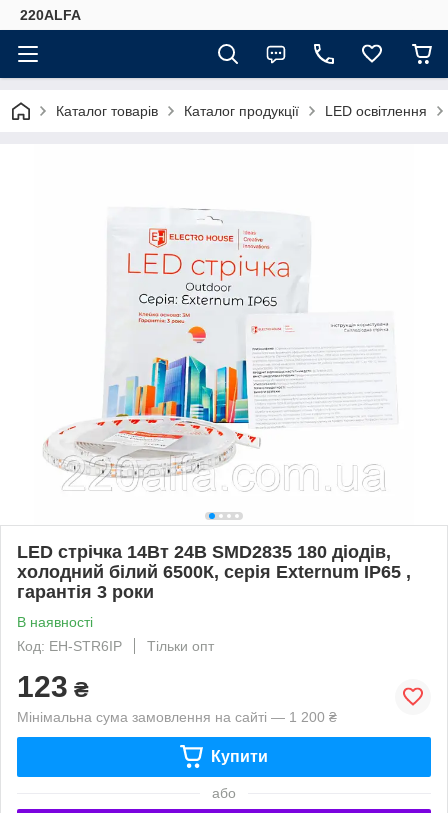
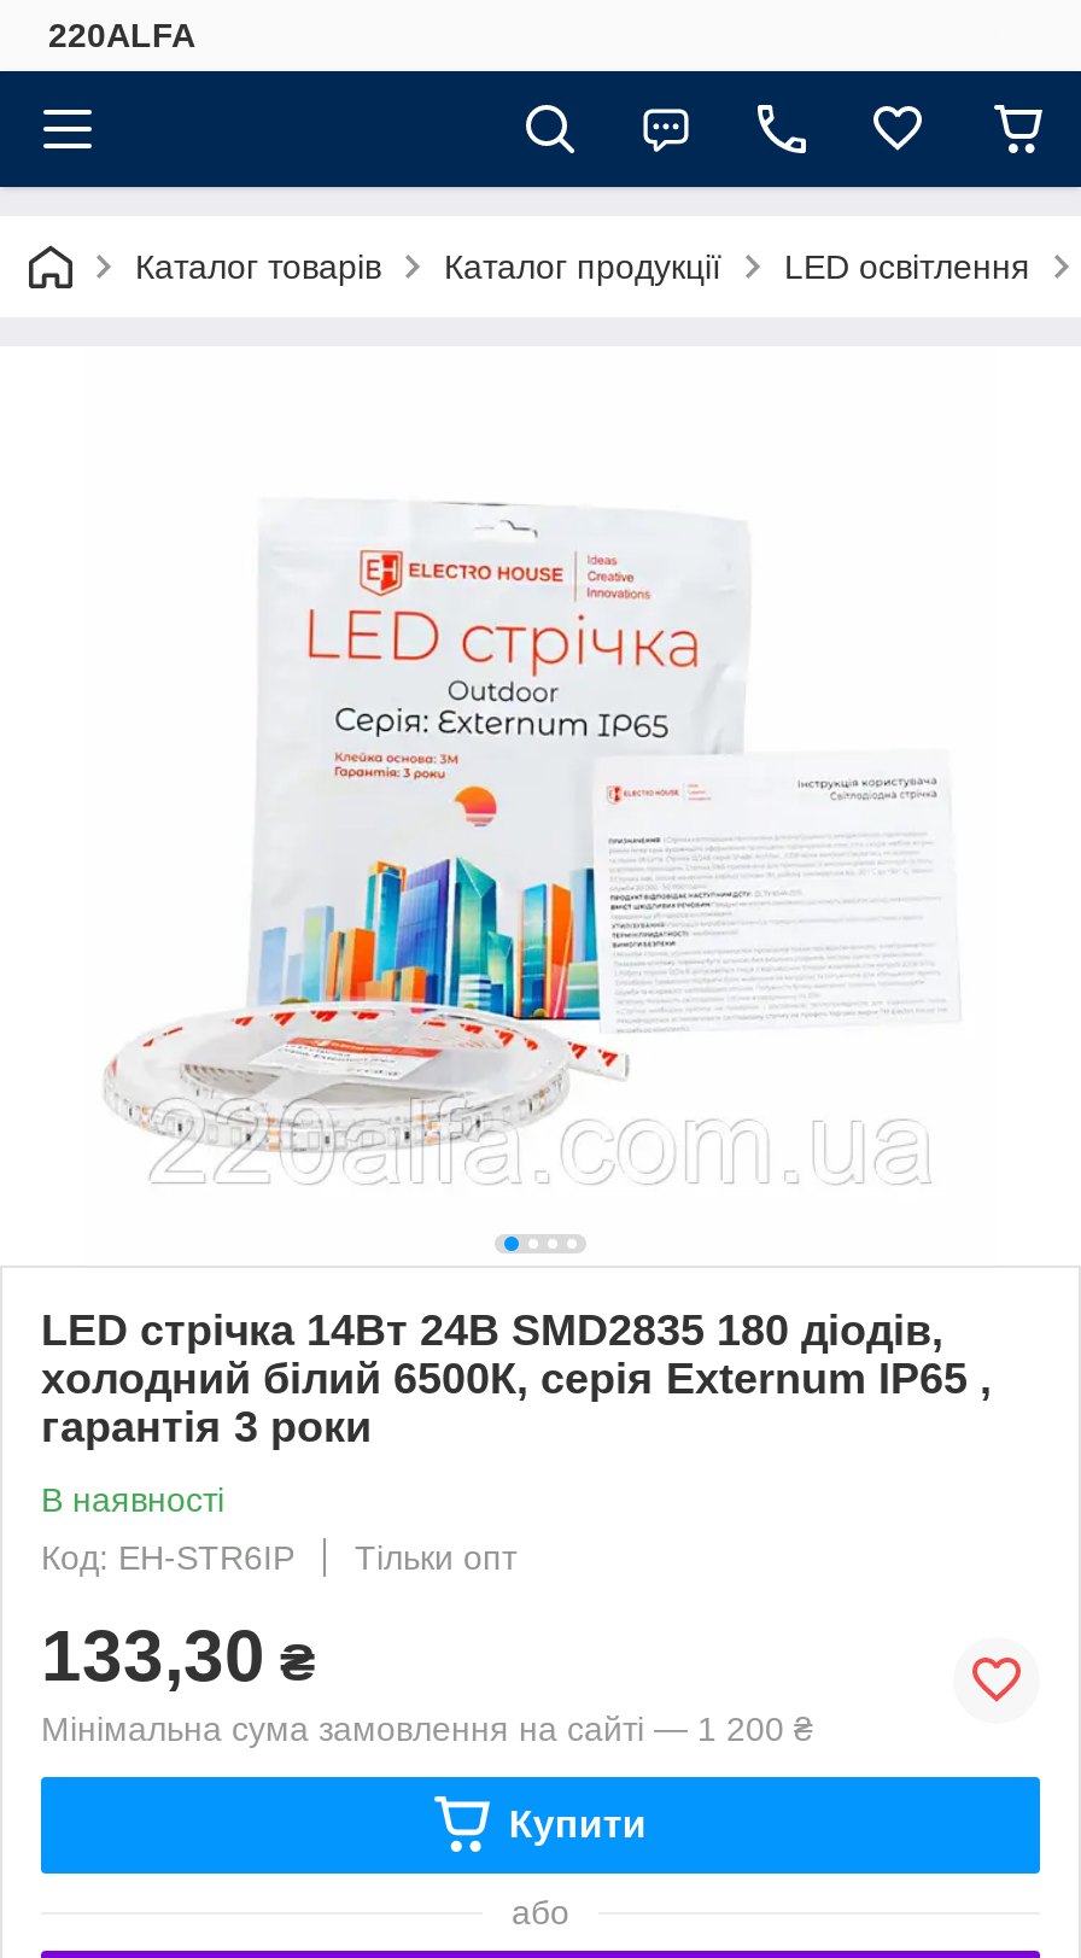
[17,670,89,703] 123 ₴ -> [41,1615,316,1695] 133,30 ₴

